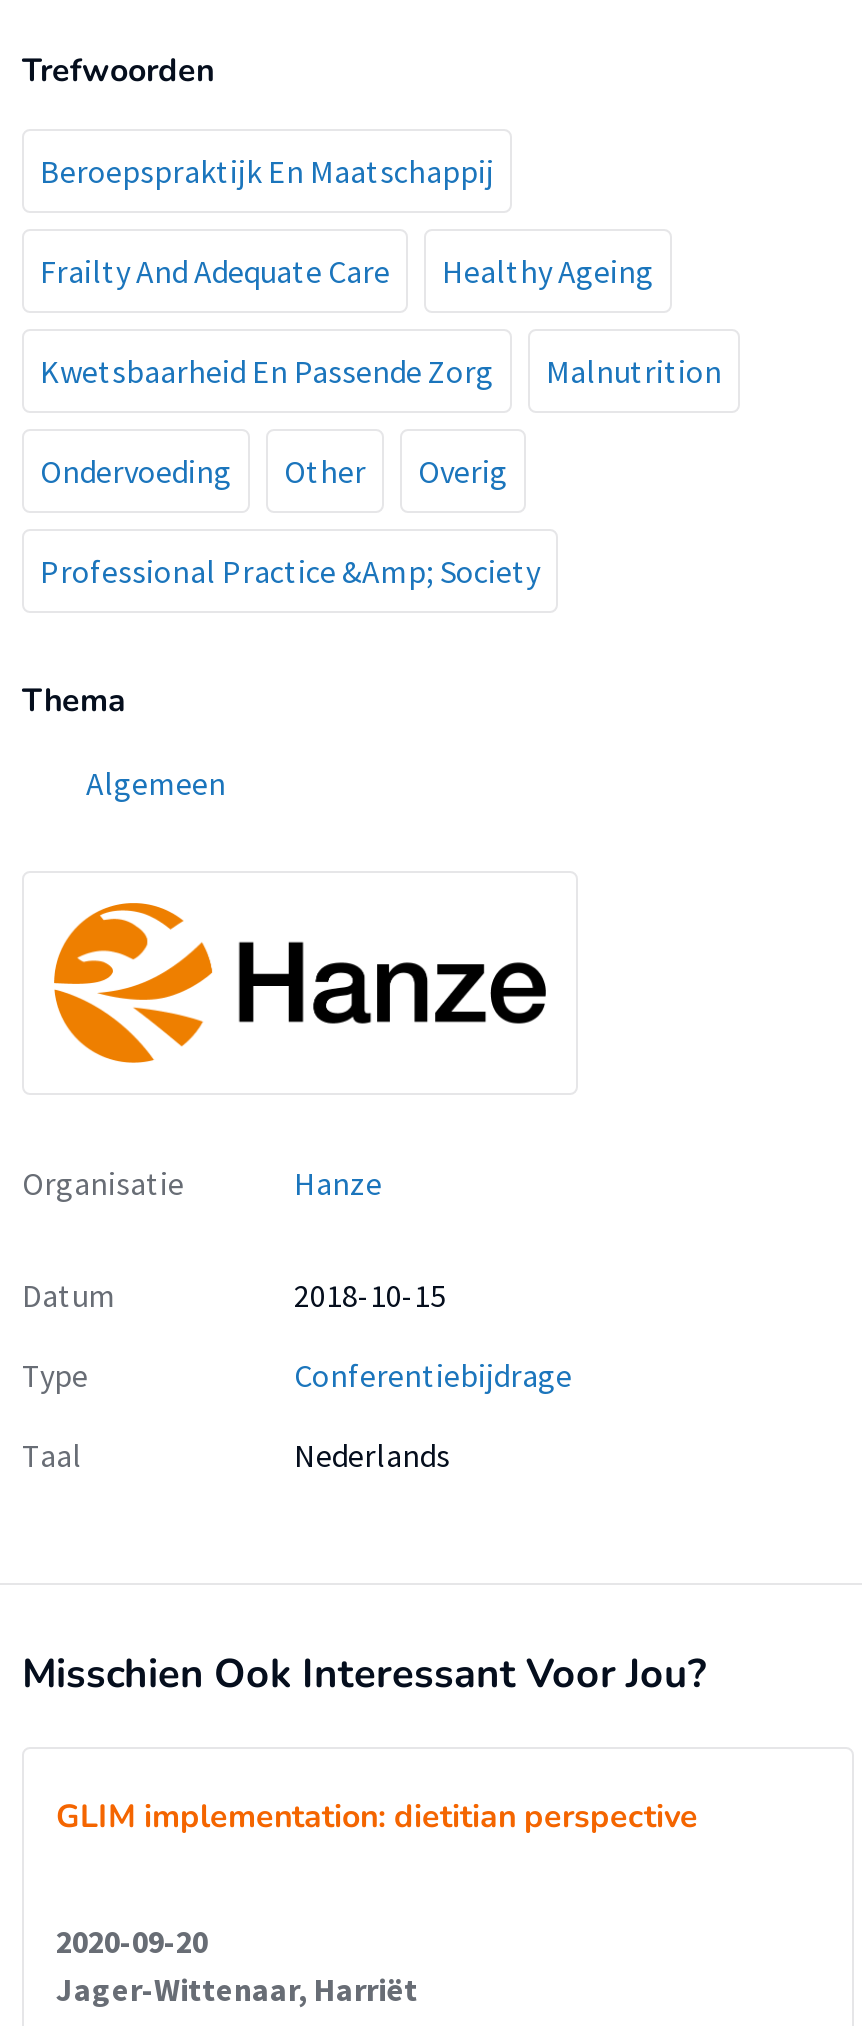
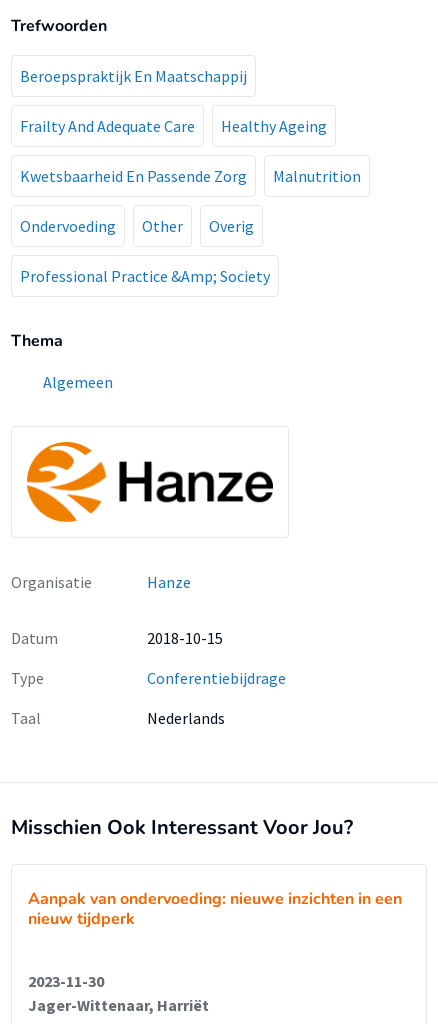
[56,1794,698,1838] GLIM implementation: dietitian perspective -> [28,888,402,930] Aanpak van ondervoeding: nieuwe inzichten in een | nieuw tijdperk
[56,1920,208,1960] 2020-09-20 -> [28,971,104,991] 2023-11-30

